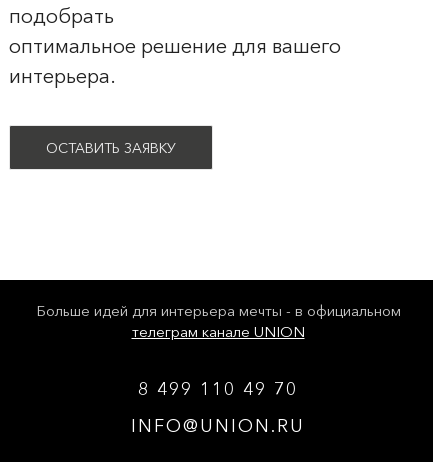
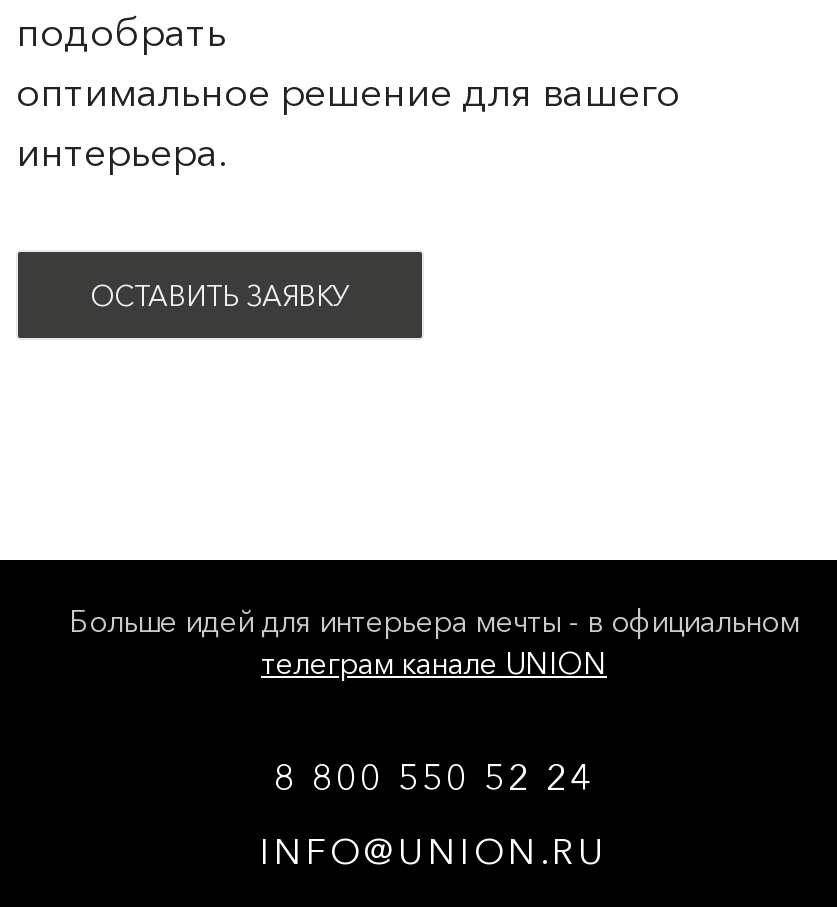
[138,378,298,400] 8 499 110 49 70 -> [274,756,594,800] 8 800 550 52 24

